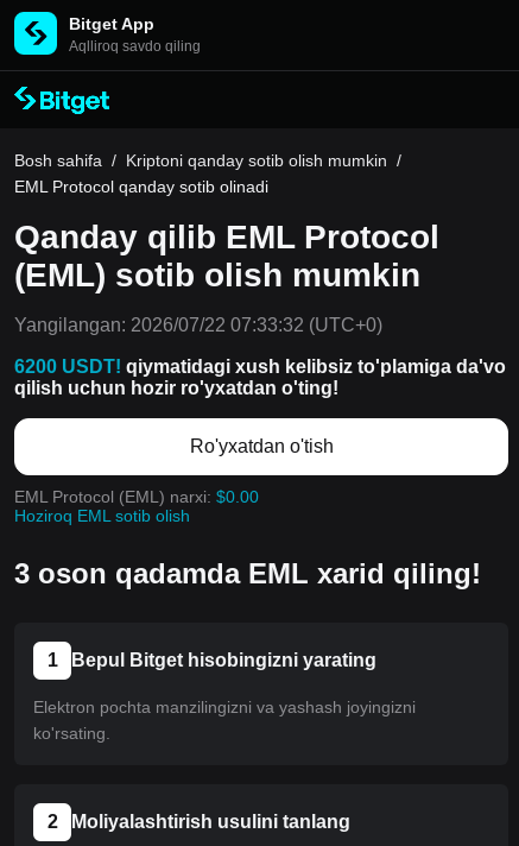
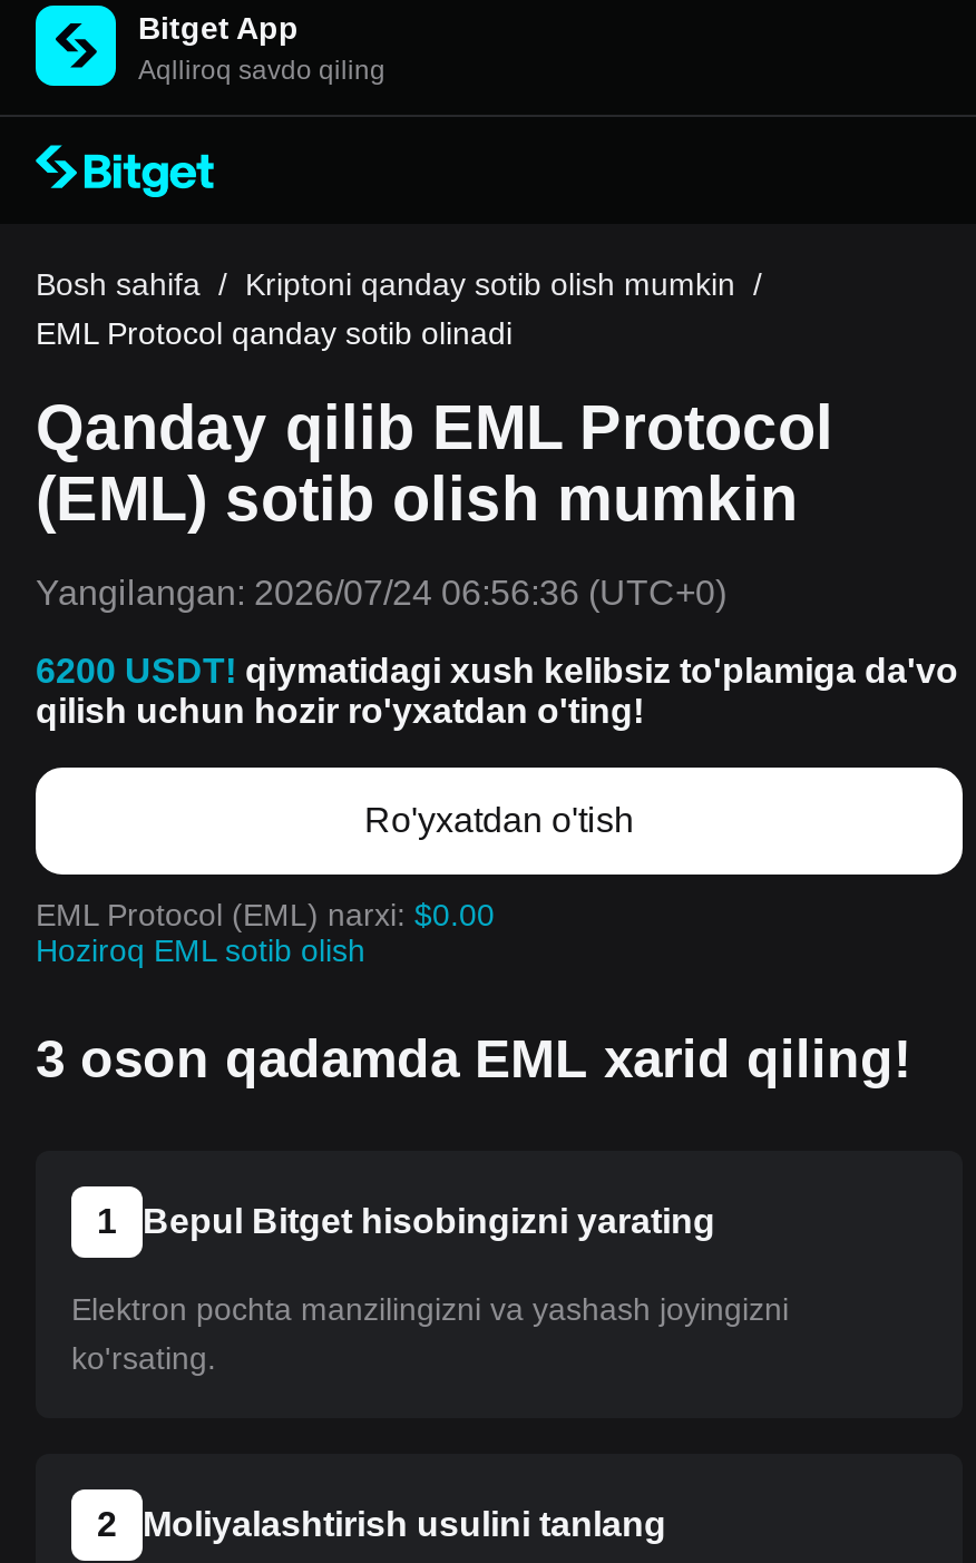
[14,315,382,335] Yangilangan: 2026/07/22 07:33:32 (UTC+0) -> [36,574,726,612] Yangilangan: 2026/07/24 06:56:36 (UTC+0)

